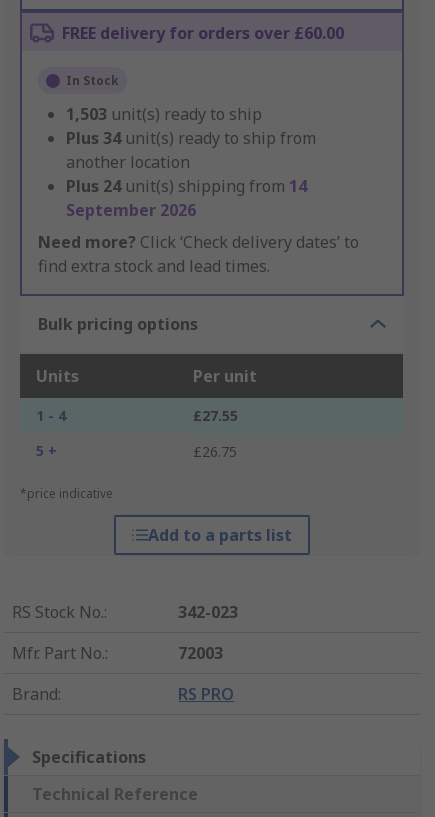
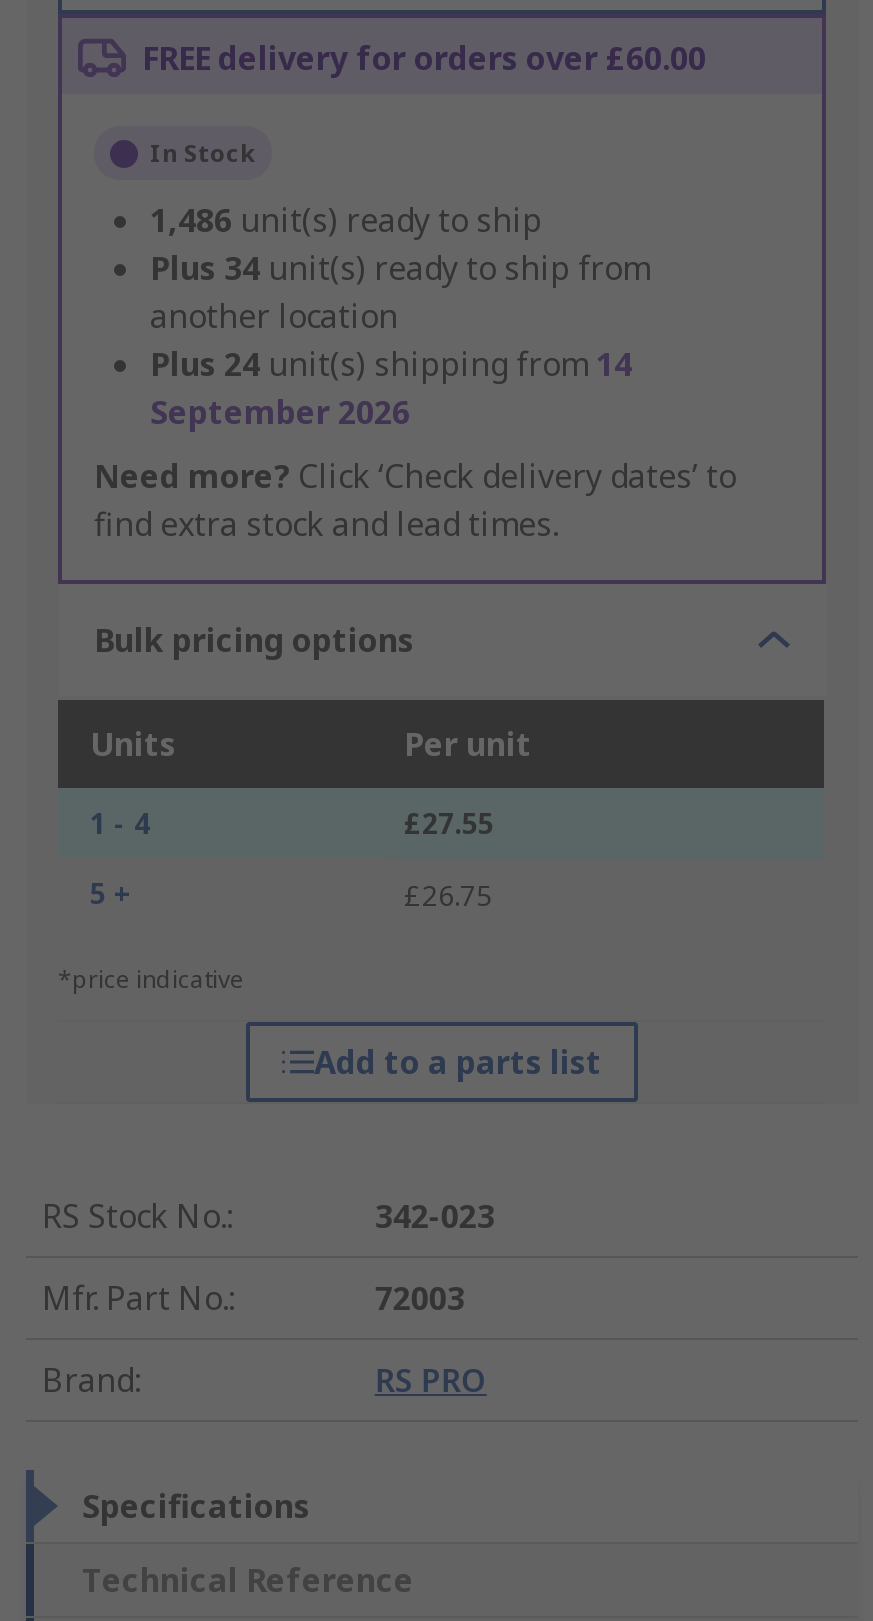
[66,103,262,125] 1,503 unit(s) ready to ship -> [150,199,542,243] 1,486 unit(s) ready to ship

